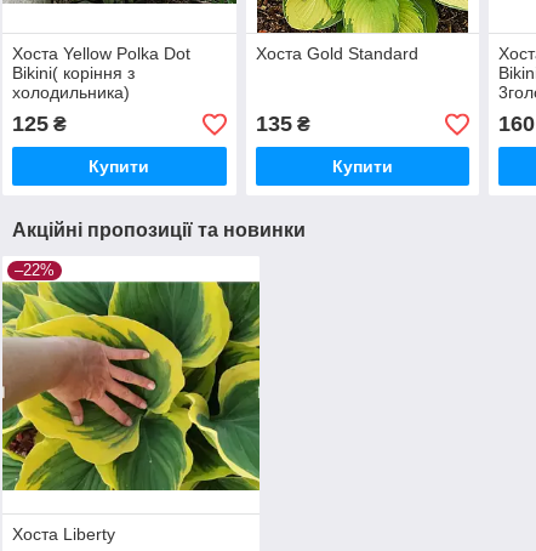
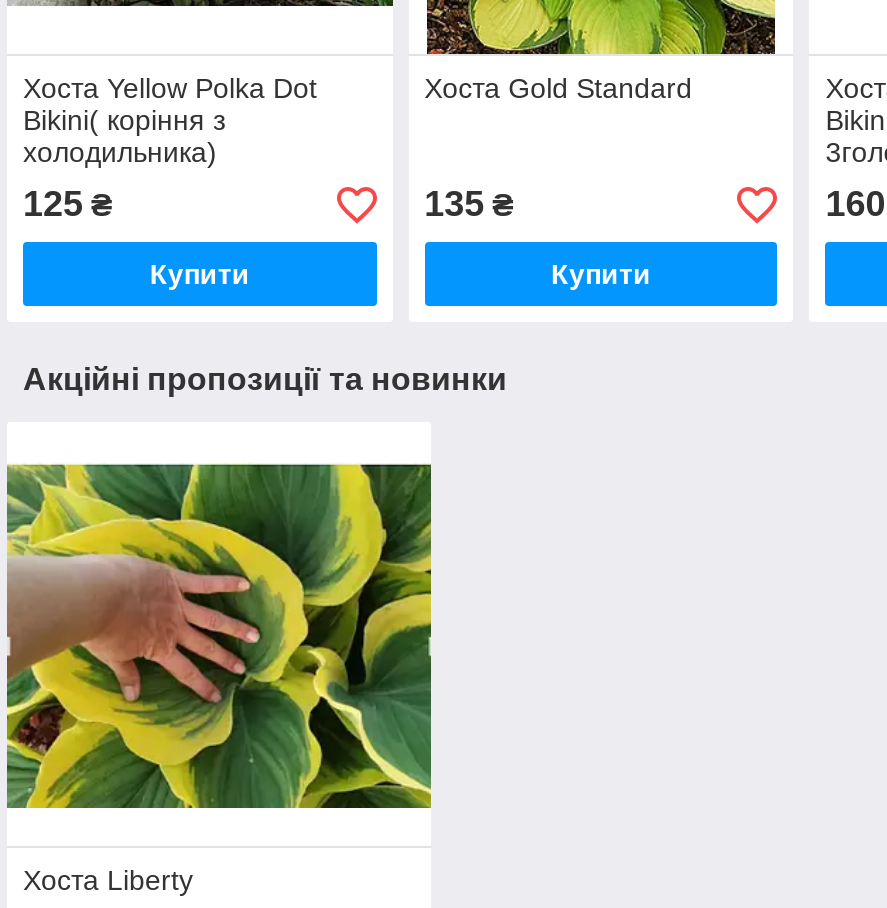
[15,261,55,280] –22% -> none

